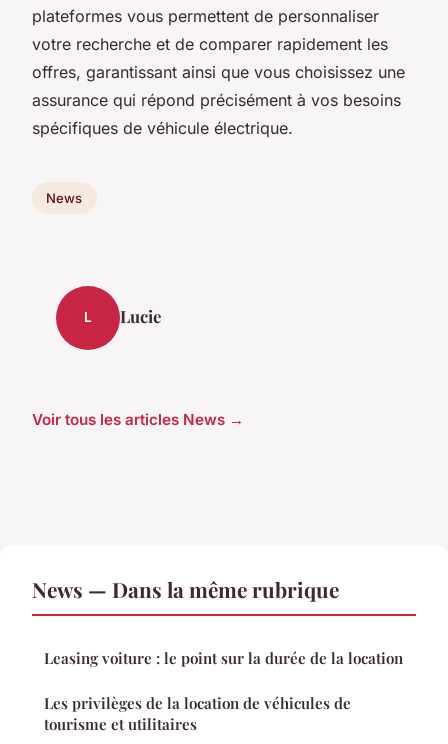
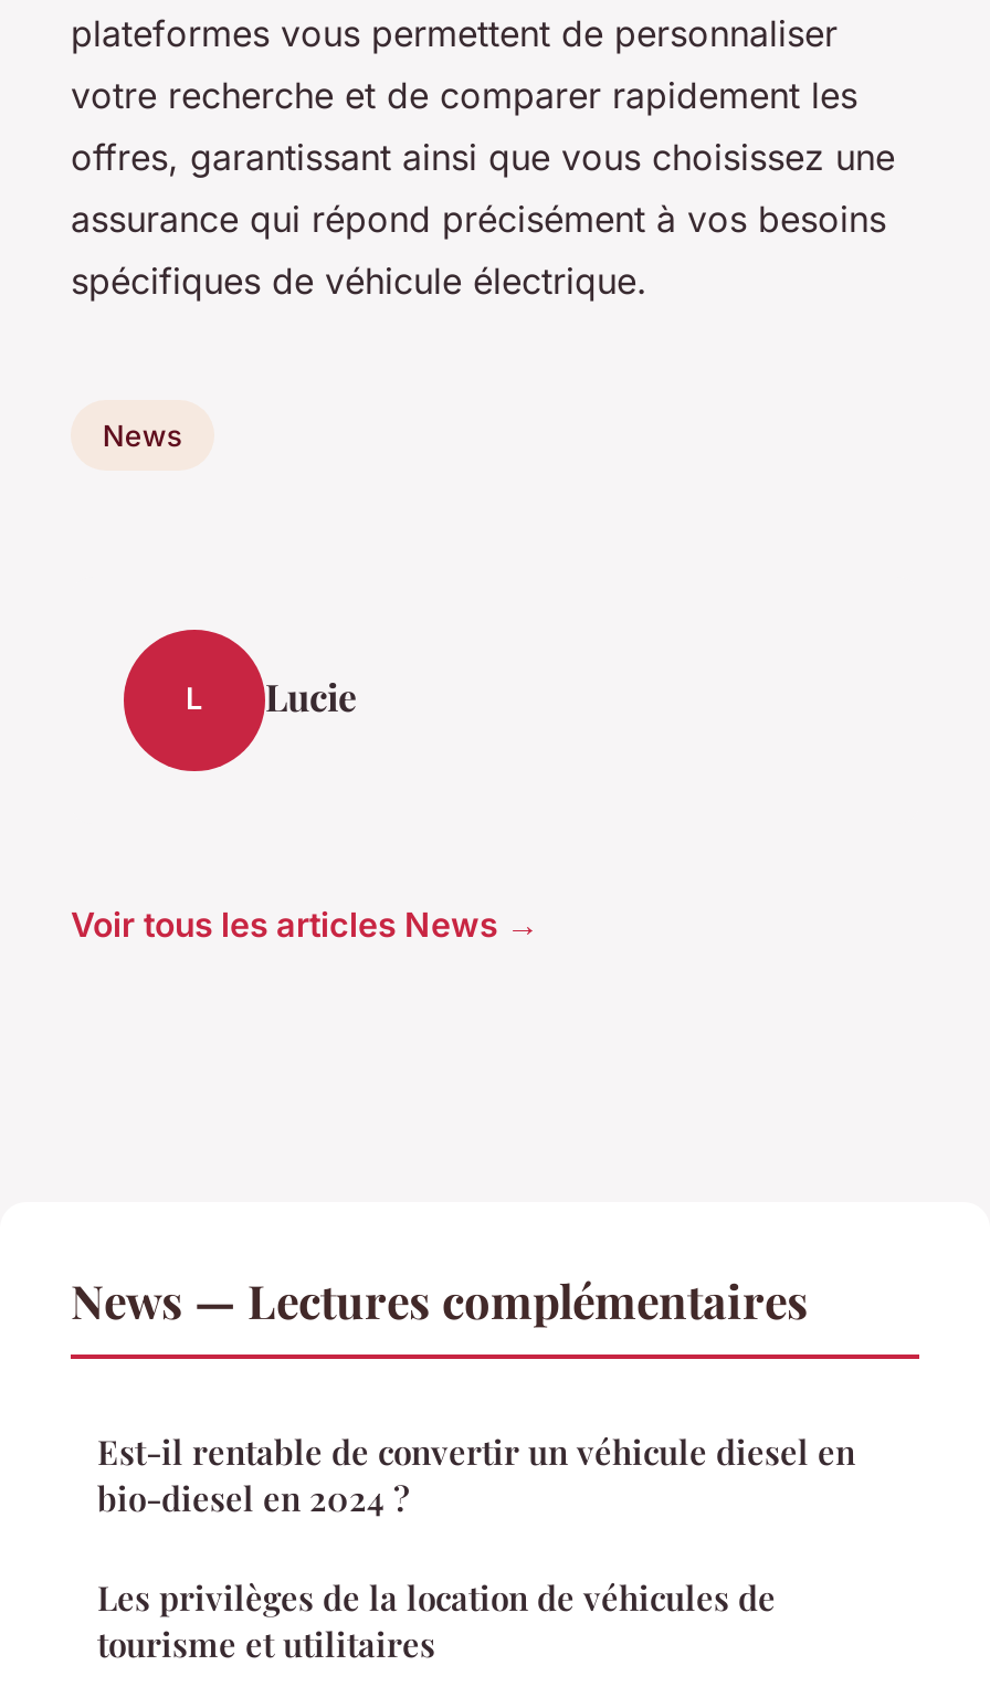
[32,575,339,603] News — Dans la même rubrique -> [71,1268,809,1330] News — Lectures complémentaires
[44,648,403,668] Leasing voiture : le point sur la durée de la location -> [97,1430,855,1520] Est-il rentable de convertir un véhicule diesel en | bio-diesel en 2024 ?

